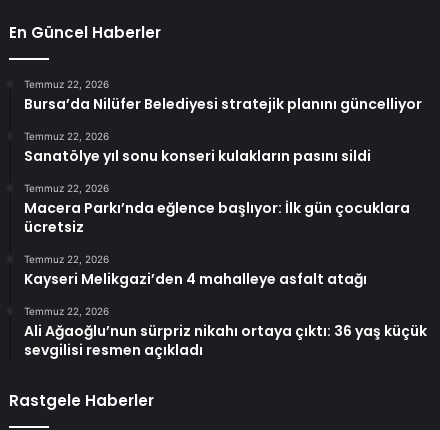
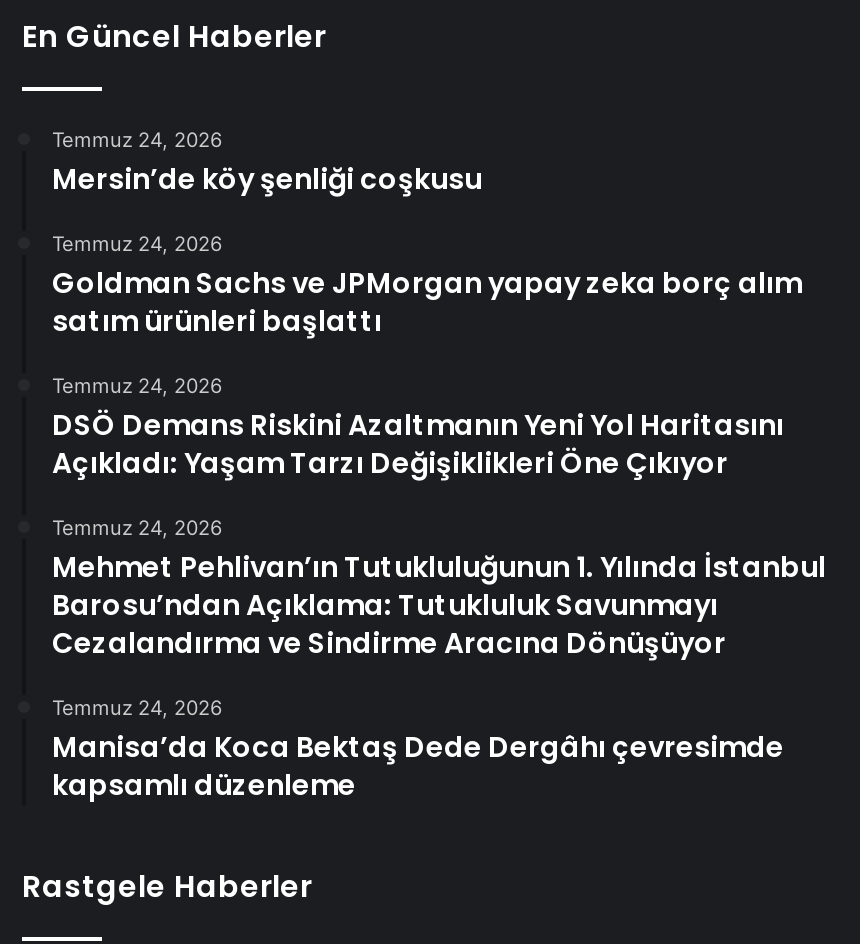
[24,78,422,114] Temmuz 22, 2026 | Bursa’da Nilüfer Belediyesi stratejik planını güncelliyor -> [52,127,482,199] Temmuz 24, 2026 | Mersin’de köy şenliği coşkusu
[24,130,371,166] Temmuz 22, 2026 | Sanatölye yıl sonu konseri kulakların pasını sildi -> [52,231,802,341] Temmuz 24, 2026 | Goldman Sachs ve JPMorgan yapay zeka borç alım | satım ürünleri başlattı
[24,182,410,237] Temmuz 22, 2026 | Macera Parkı’nda eğlence başlıyor: İlk gün çocuklara | ücretsiz -> [52,373,784,483] Temmuz 24, 2026 | DSÖ Demans Riskini Azaltmanın Yeni Yol Haritasını | Açıkladı: Yaşam Tarzı Değişiklikleri Öne Çıkıyor
[24,253,367,289] Temmuz 22, 2026 | Kayseri Melikgazi’den 4 mahalleye asfalt atağı -> [52,515,826,663] Temmuz 24, 2026 | Mehmet Pehlivan’ın Tutukluluğunun 1. Yılında İstanbul | Barosu’ndan Açıklama: Tutukluluk Savunmayı | Cezalandırma ve Sindirme Aracına Dönüşüyor
[24,305,427,360] Temmuz 22, 2026 | Ali Ağaoğlu’nun sürpriz nikahı ortaya çıktı: 36 yaş küçük | sevgilisi resmen açıkladı -> [52,695,784,805] Temmuz 24, 2026 | Manisa’da Koca Bektaş Dede Dergâhı çevresimde | kapsamlı düzenleme

